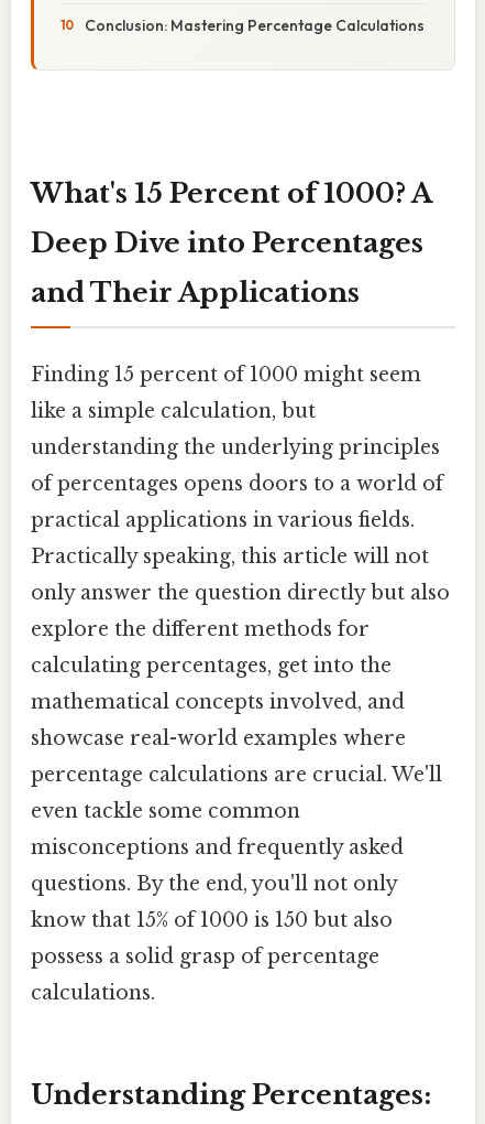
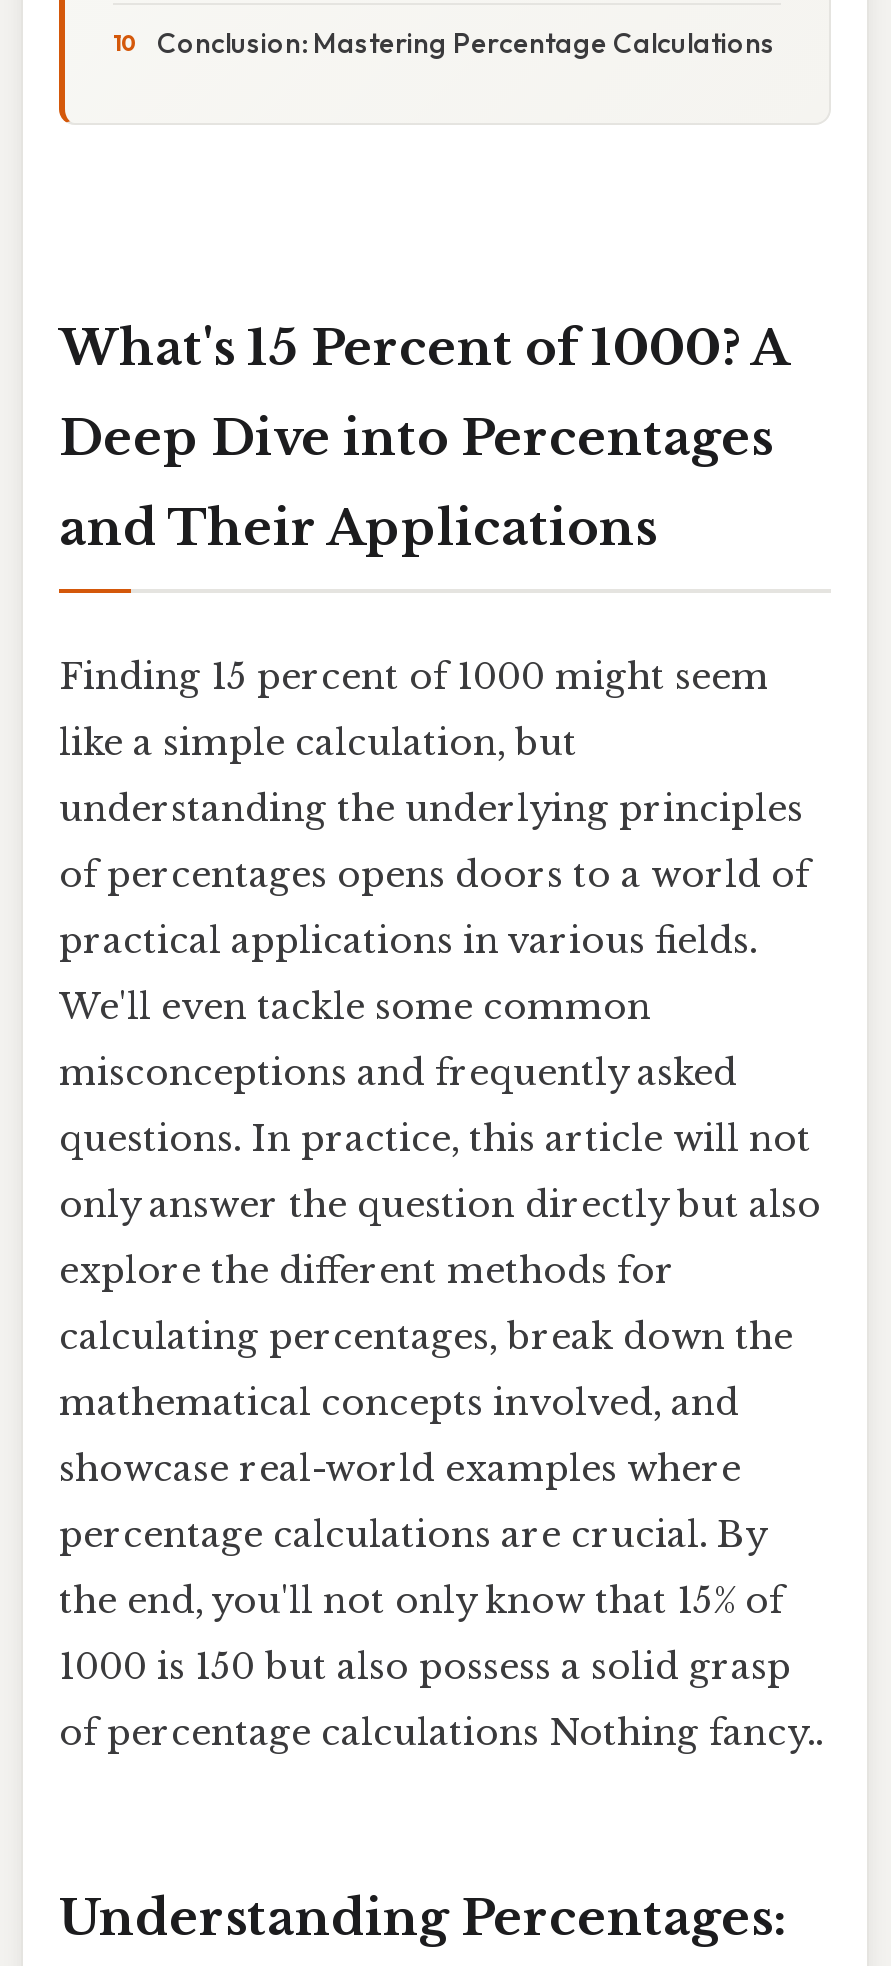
[31,544,429,569] Practically speaking, this article will not -> [59,985,811,1161] We'll even tackle some common | questions. In practice, this article will not
moved [31,581,450,641] -> [59,1183,821,1293]: only answer the question directly but also | explore the different methods for
[31,653,392,678] calculating percentages, get into the -> [59,1315,793,1359] calculating percentages, break down the
moved [31,690,406,750] -> [59,1381,741,1491]: mathematical concepts involved, and | showcase real-world examples where
[31,762,442,1005] percentage calculations are crucial. We'll | even tackle some common | questions. By the end, you'll not only | know that 15% of 1000 is 150 but also | possess a solid grasp of percentage | calculations. -> [59,1513,823,1755] percentage calculations are crucial. By | the end, you'll not only know that 15% of | 1000 is 150 but also possess a solid grasp | of percentage calculations Nothing fancy..
moved [31,835,404,859] -> [59,1051,737,1095]: misconceptions and frequently asked

